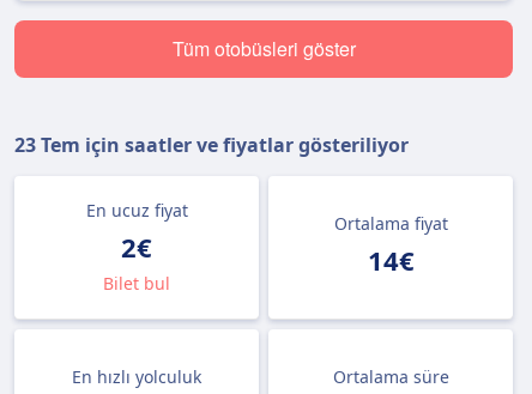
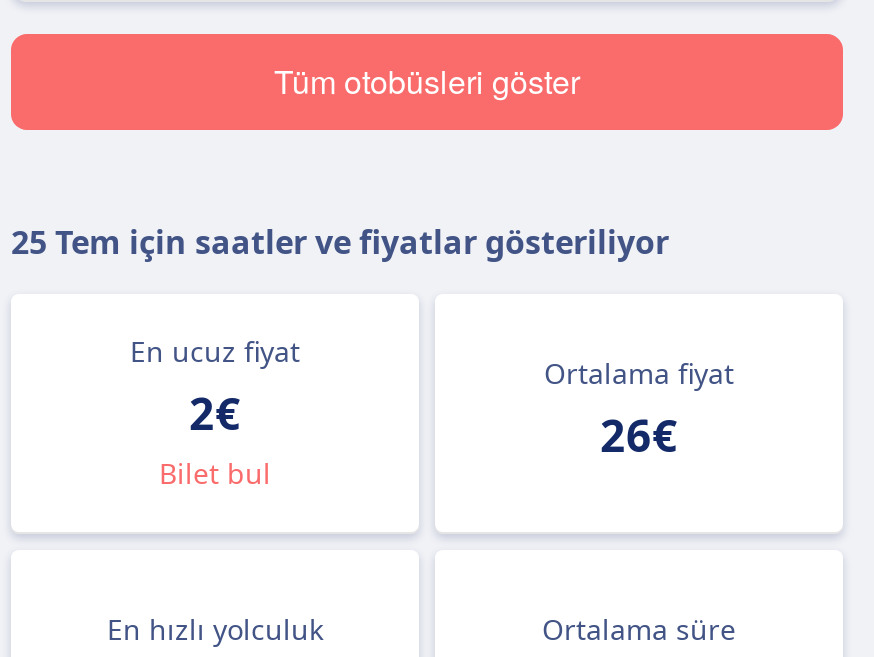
[14,132,409,158] 23 Tem için saatler ve fiyatlar gösteriliyor -> [11,220,669,264] 25 Tem için saatler ve fiyatlar gösteriliyor
[367,242,414,278] 14€ -> [600,404,678,464] 26€

